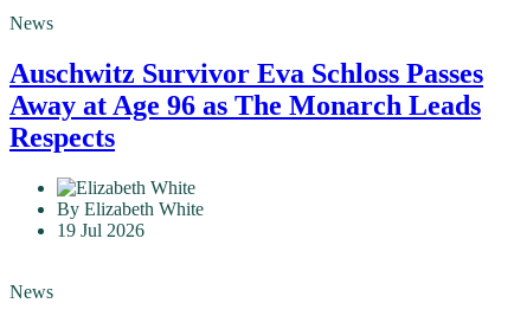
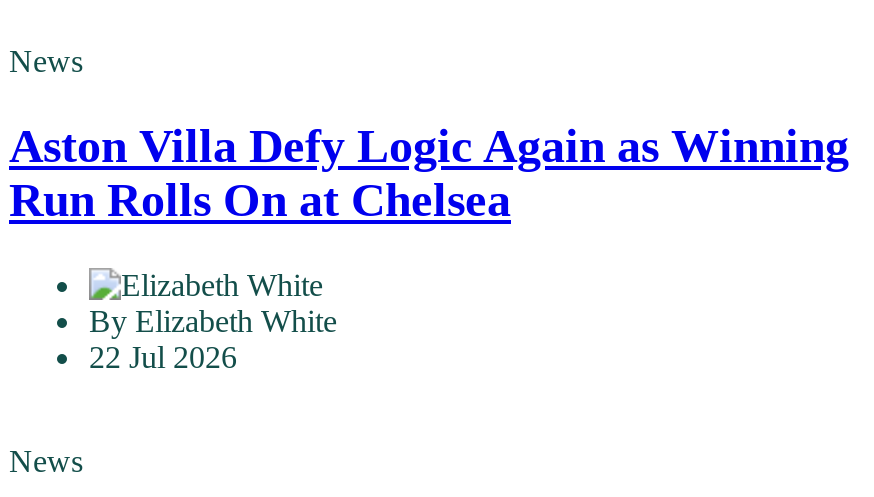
[9,58,483,153] Auschwitz Survivor Eva Schloss Passes | Away at Age 96 as The Monarch Leads | Respects -> [9,120,849,226] Aston Villa Defy Logic Again as Winning | Run Rolls On at Chelsea
[57,220,144,240] 19 Jul 2026 -> [89,340,237,374] 22 Jul 2026

